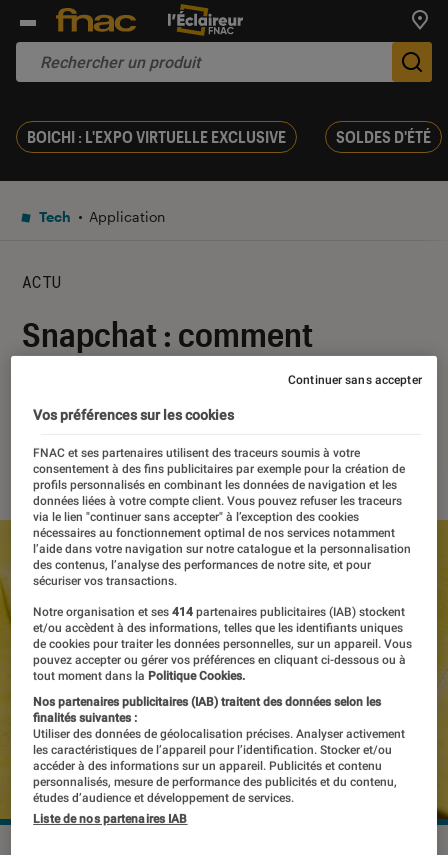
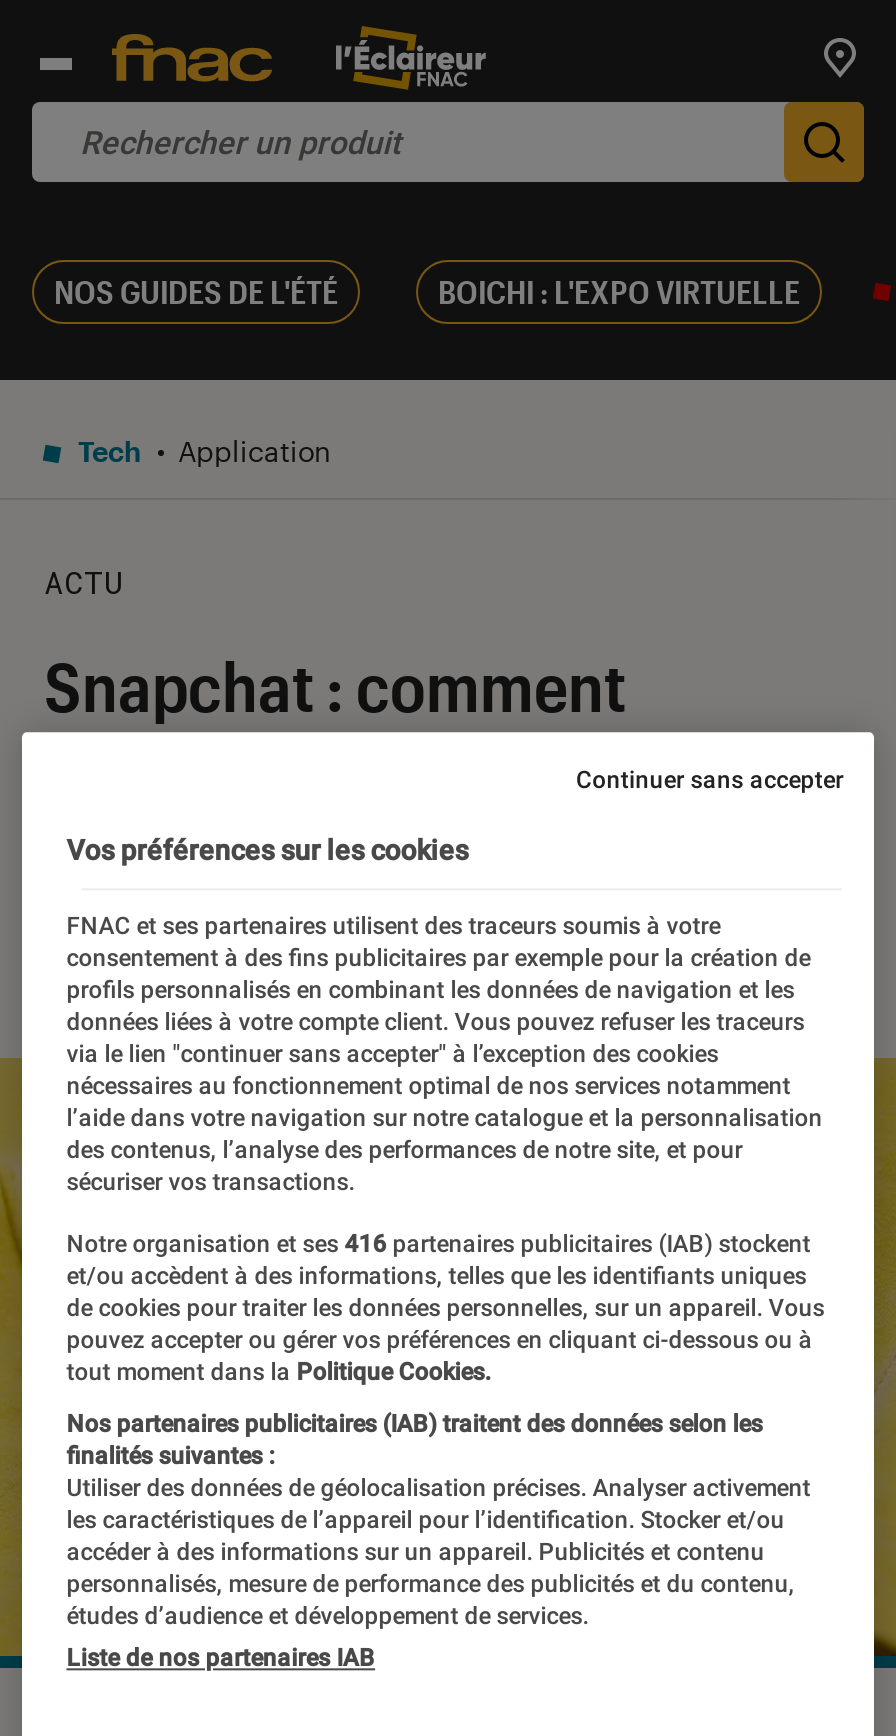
[27,127,431,146] BOICHI : L'EXPO VIRTUELLE EXCLUSIVE | SOLDES D'ÉTÉ -> [54,272,800,310] NOS GUIDES DE L'ÉTÉ | BOICHI : L'EXPO VIRTUELLE
[33,605,405,619] Notre organisation et ses 414 partenaires publicitaires (IAB) stockent -> [66,1230,810,1258] Notre organisation et ses 416 partenaires publicitaires (IAB) stockent

